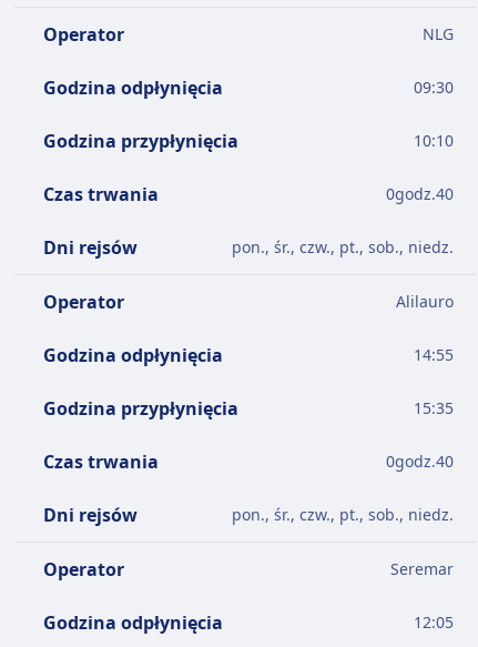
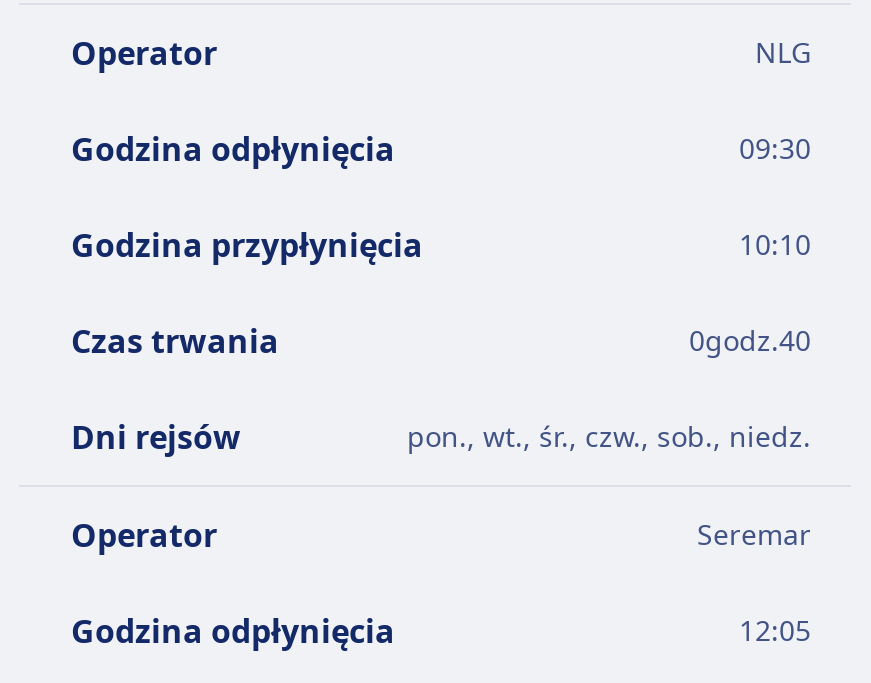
[43,236,454,527] pon., śr., czw., pt., sob., niedz. | Operator | Alilauro | Godzina odpłynięcia | 14:55 | Godzina przypłynięcia | 15:35 | Czas trwania | 0godz.40 | Dni rejsów | pon., śr., czw., pt., sob., niedz. -> [407,417,811,455] pon., wt., śr., czw., sob., niedz.

